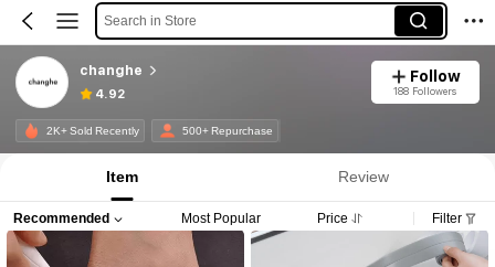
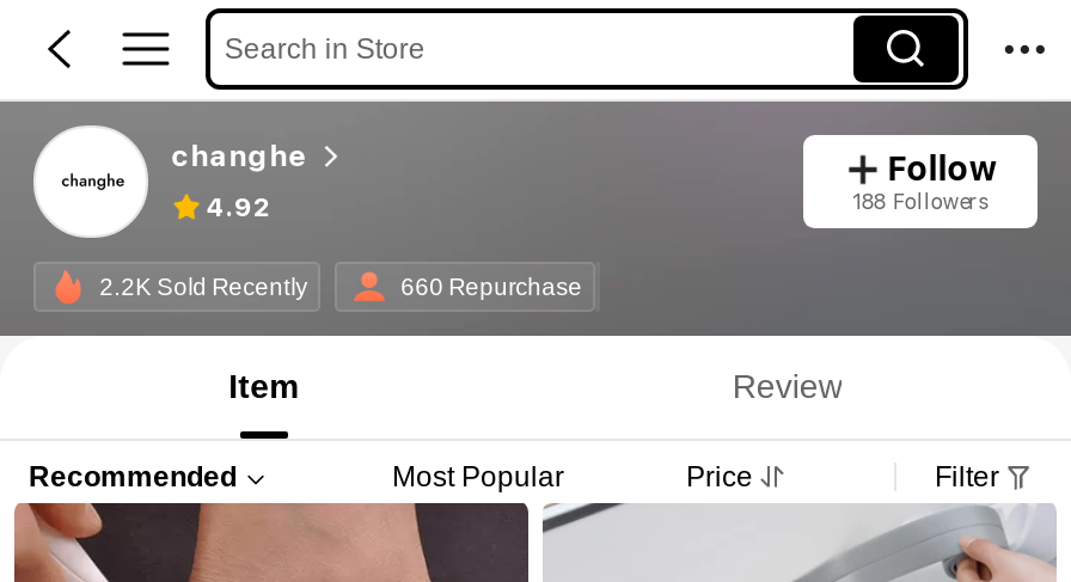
[46,124,139,137] 2K+ Sold Recently -> [99,272,307,300] 2.2K Sold Recently
[182,124,272,137] 500+ Repurchase -> [401,272,582,300] 660 Repurchase

